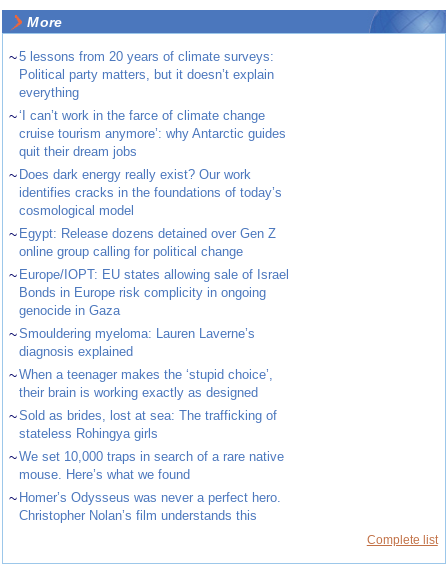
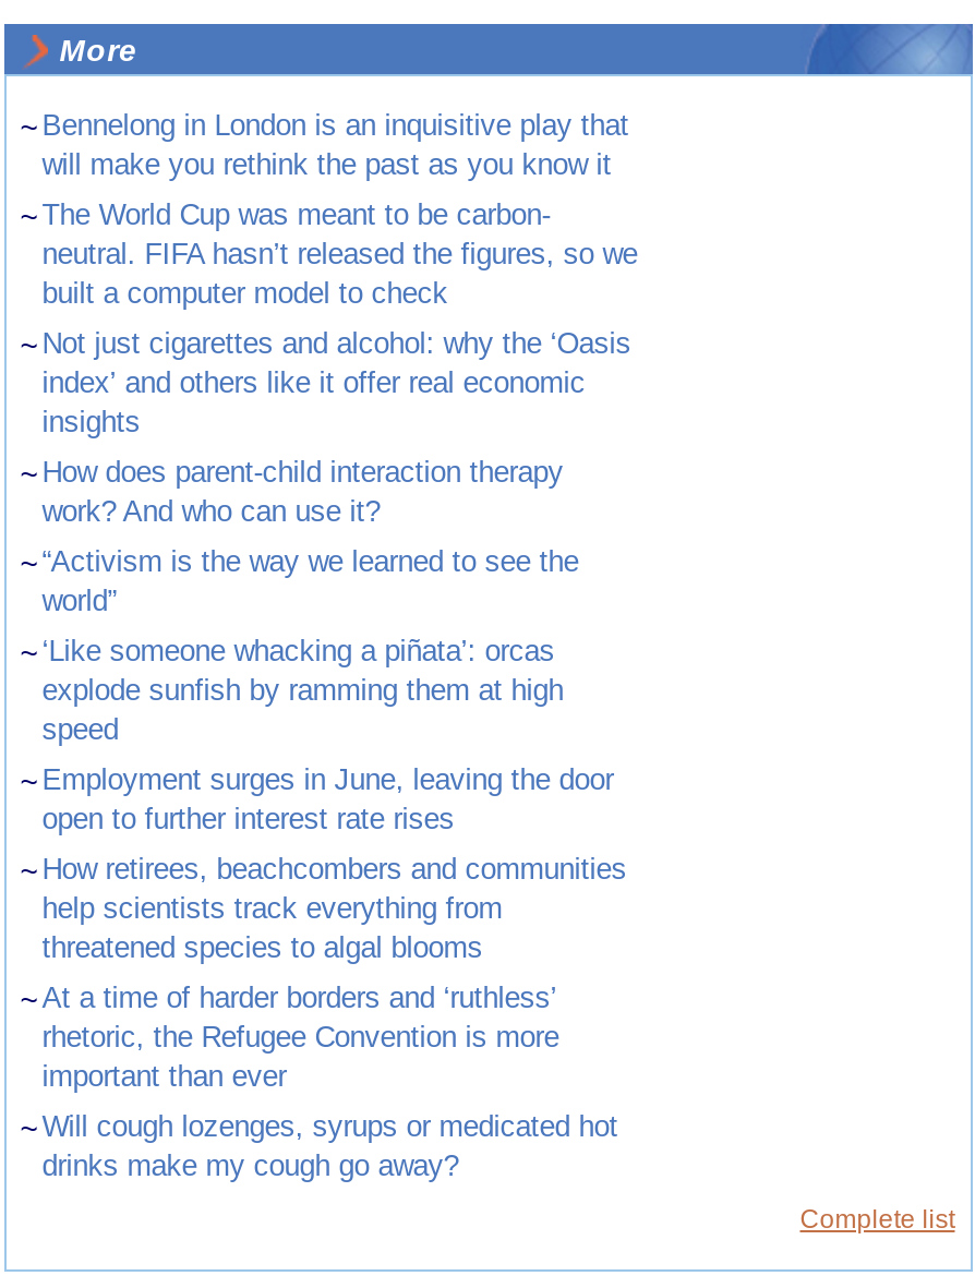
[9,49,274,100] ~ 5 lessons from 20 years of climate surveys: | Political party matters, but it doesn’t explain | everything -> [20,110,629,182] ~ Bennelong in London is an inquisitive play that | will make you rethink the past as you know it
[9,108,286,159] ~ ‘I can’t work in the farce of climate change | cruise tourism anymore’: why Antarctic guides | quit their dream jobs -> [20,200,637,311] ~ The World Cup was meant to be carbon- | neutral. FIFA hasn’t released the figures, so we | built a computer model to check
[9,167,282,218] ~ Does dark energy really exist? Our work | identifies cracks in the foundations of today’s | cosmological model -> [20,328,631,440] ~ Not just cigarettes and alcohol: why the ‘Oasis | index’ and others like it offer real economic | insights
[9,226,276,259] ~ Egypt: Release dozens detained over Gen Z | online group calling for political change -> [20,457,563,529] ~ How does parent-child interaction therapy | work? And who can use it?
[9,267,289,318] ~ Europe/IOPT: EU states allowing sale of Israel | Bonds in Europe risk complicity in ongoing | genocide in Gaza -> [20,546,578,618] ~ “Activism is the way we learned to see the | world”
[9,326,255,359] ~ Smouldering myeloma: Lauren Laverne’s | diagnosis explained -> [20,636,563,747] ~ ‘Like someone whacking a piñata’: orcas | explode sunfish by ramming them at high | speed
[9,367,273,400] ~ When a teenager makes the ‘stupid choice’, | their brain is working exactly as designed -> [20,765,613,836] ~ Employment surges in June, leaving the door | open to further interest rate rises
[9,408,277,441] ~ Sold as brides, lost at sea: The trafficking of | stateless Rohingya girls -> [20,854,626,965] ~ How retirees, beachcombers and communities | help scientists track everything from | threatened species to algal blooms
[9,449,284,482] ~ We set 10,000 traps in search of a rare native | mouse. Here’s what we found -> [20,983,559,1094] ~ At a time of harder borders and ‘ruthless’ | rhetoric, the Refugee Convention is more | important than ever
[9,490,281,523] ~ Homer’s Odysseus was never a perfect hero. | Christopher Nolan’s film understands this -> [20,1111,618,1183] ~ Will cough lozenges, syrups or medicated hot | drinks make my cough go away?

